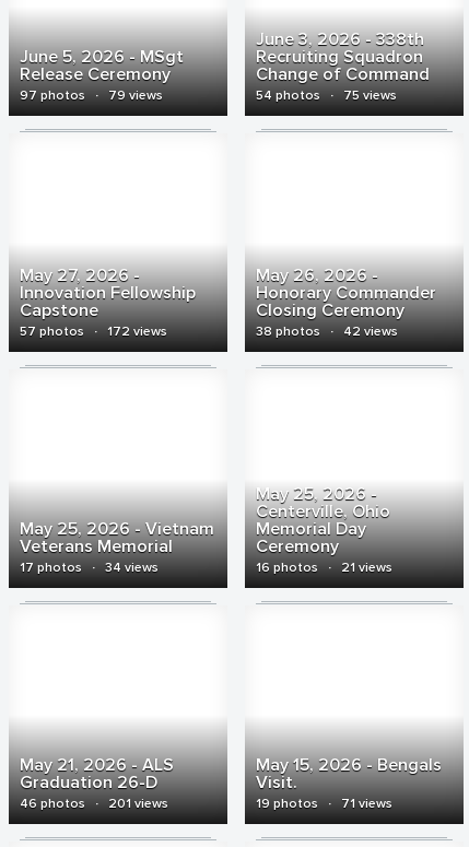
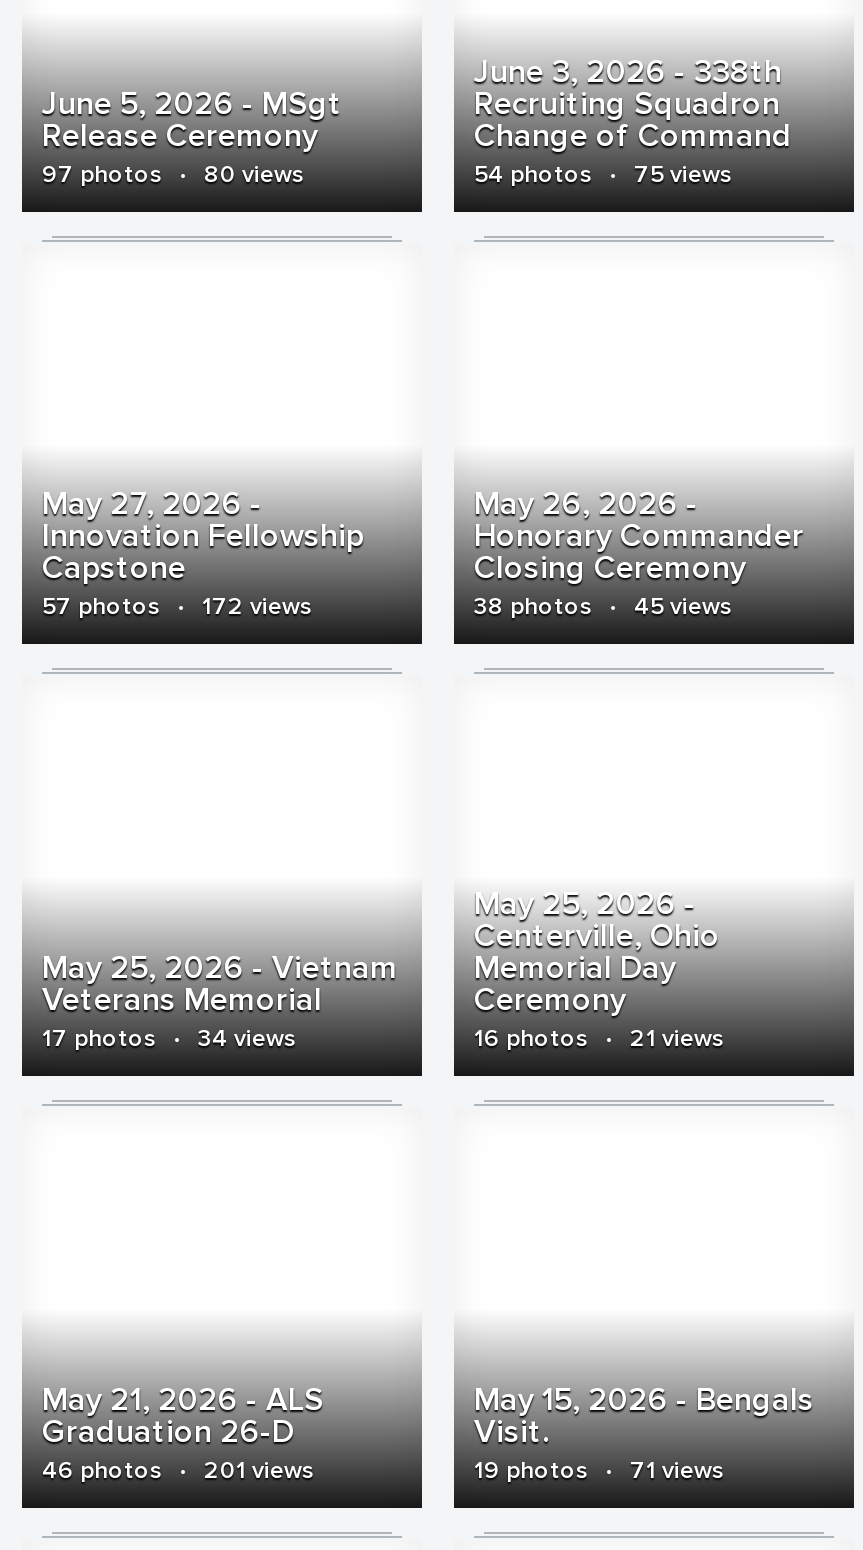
[20,87,163,104] 97 photos · 79 views -> [42,160,304,190] 97 photos · 80 views
[256,323,398,340] 38 photos · 42 views -> [474,592,732,622] 38 photos · 45 views

